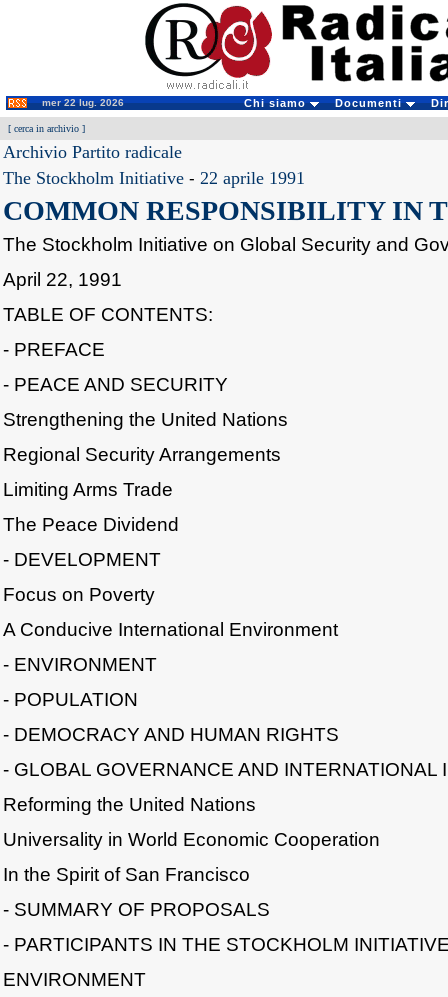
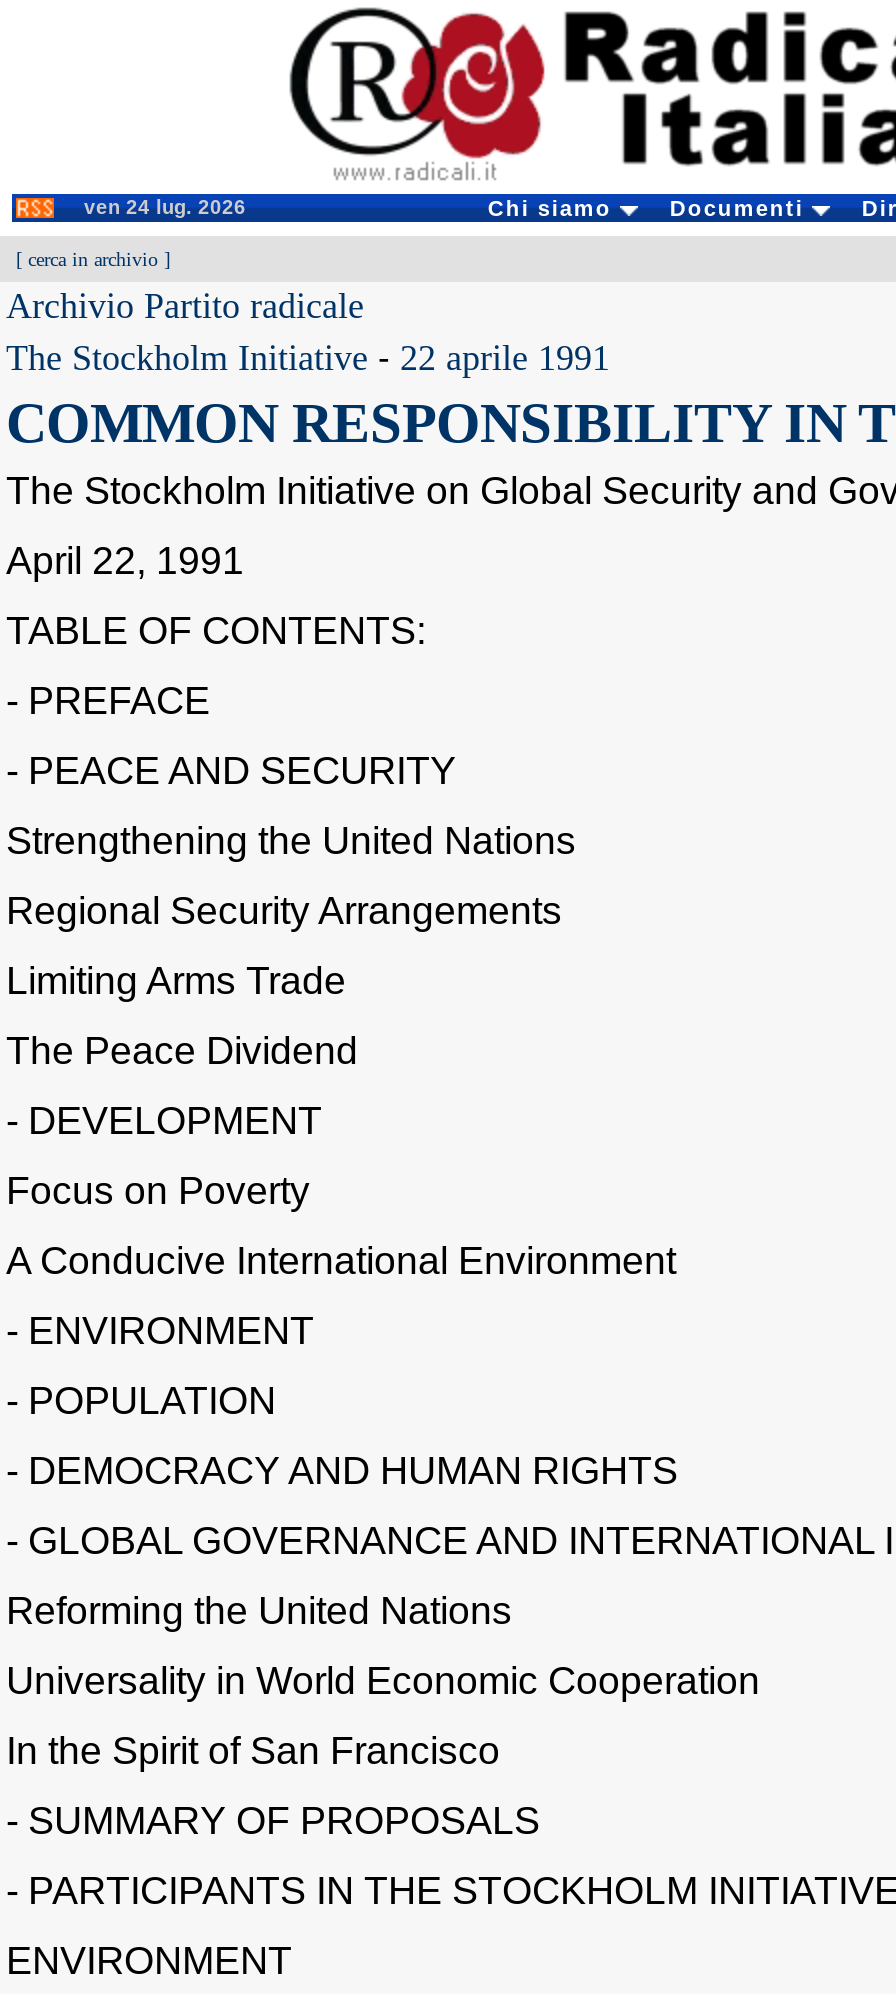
[42,97,124,108] mer 22 lug. 2026 -> [84,196,246,218] ven 24 lug. 2026

